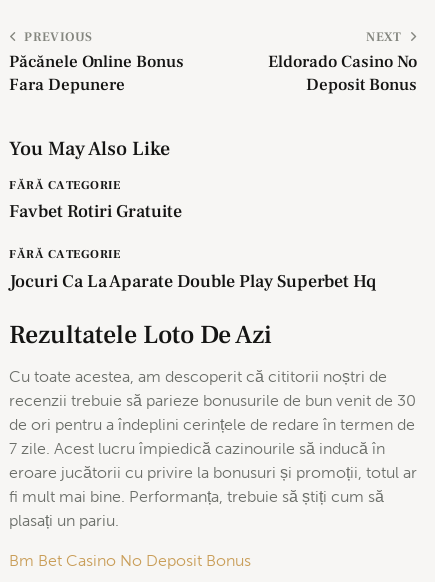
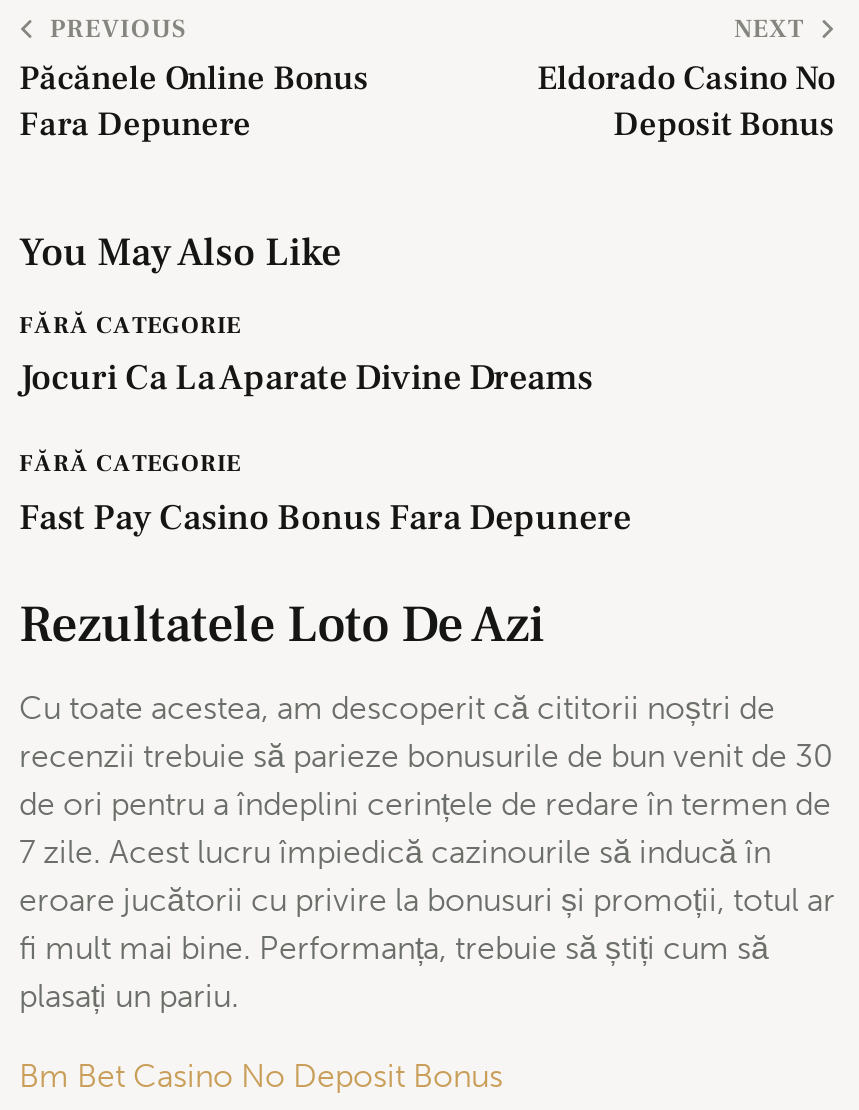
[9,200,182,223] Favbet Rotiri Gratuite -> [19,355,593,401] Jocuri Ca La Aparate Divine Dreams
[9,270,376,293] Jocuri Ca La Aparate Double Play Superbet Hq -> [19,494,631,540] Fast Pay Casino Bonus Fara Depunere

